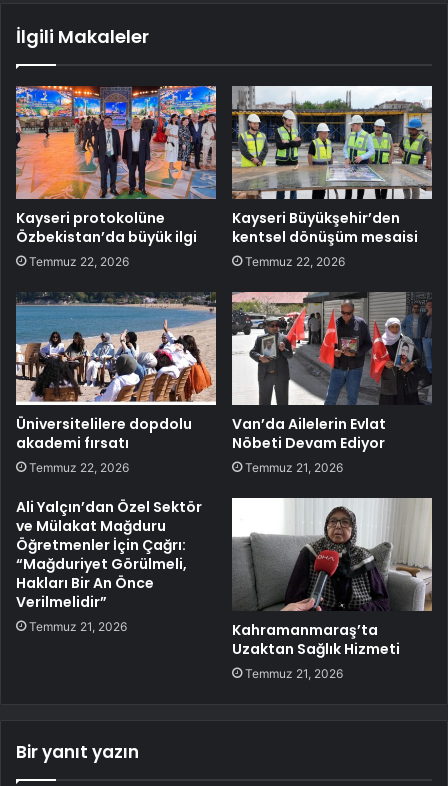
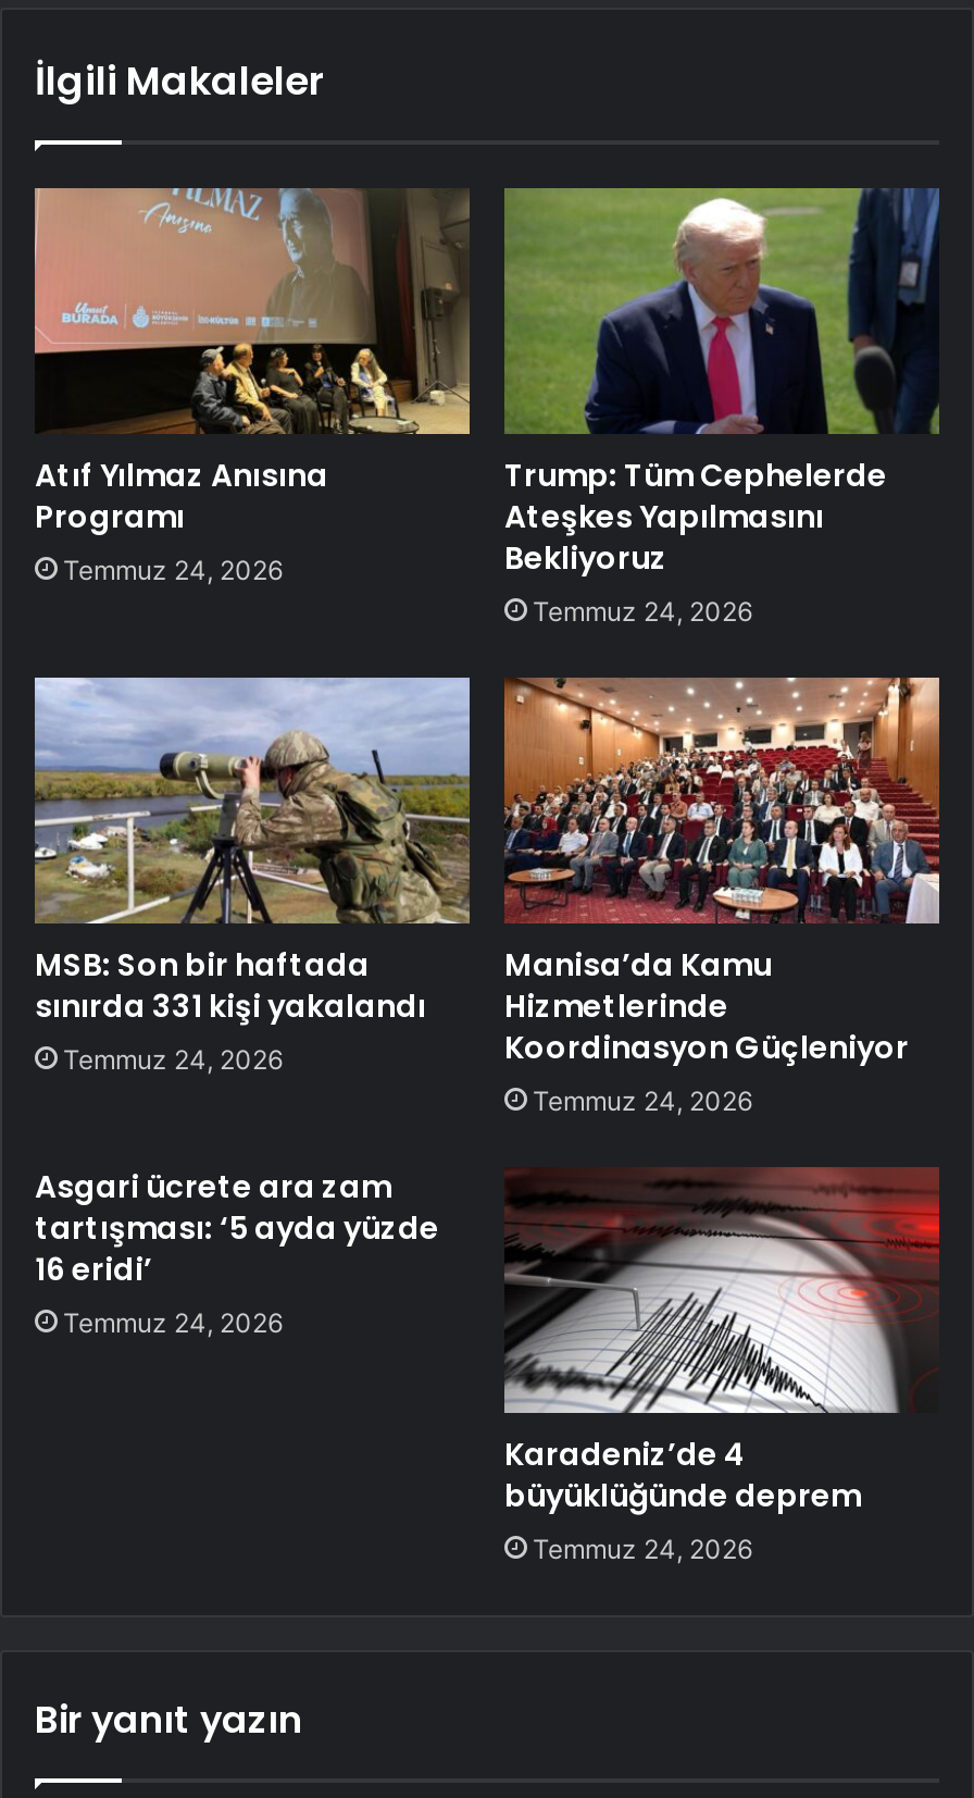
[15,85,217,269] [image] | Kayseri protokolüne | Özbekistan’da büyük ilgi | Temmuz 22, 2026 -> [33,186,470,586] [image] | Atıf Yılmaz Anısına | Programı | Temmuz 24, 2026
[231,85,433,269] [image] | Kayseri Büyükşehir’den | kentsel dönüşüm mesaisi | Temmuz 22, 2026 -> [504,188,939,627] [image] | Trump: Tüm Cephelerde | Ateşkes Yapılmasını | Bekliyoruz | Temmuz 24, 2026
[15,292,217,475] [image] | Üniversitelilere dopdolu | akademi fırsatı | Temmuz 22, 2026 -> [33,675,470,1075] [image] | MSB: Son bir haftada | sınırda 331 kişi yakalandı | Temmuz 24, 2026
[16,291,432,680] [image] | Van’da Ailelerin Evlat | Nöbeti Devam Ediyor | Temmuz 21, 2026 | Ali Yalçın’dan Özel Sektör | ve Mülakat Mağduru | Öğretmenler İçin Çağrı: | “Mağduriyet Görülmeli, | Hakları Bir An Önce | Verilmelidir” | Temmuz 21, 2026 | Kahramanmaraş’ta | Uzaktan Sağlık Hizmeti | Temmuz 21, 2026 -> [35,675,941,1564] [image] | Manisa’da Kamu | Hizmetlerinde | Koordinasyon Güçleniyor | Temmuz 24, 2026 | Asgari ücrete ara zam | tartışması: ‘5 ayda yüzde | 16 eridi’ | Temmuz 24, 2026 | Karadeniz’de 4 | büyüklüğünde deprem | Temmuz 24, 2026
[231,498,433,612] [image] -> [504,1167,941,1374] [image]

